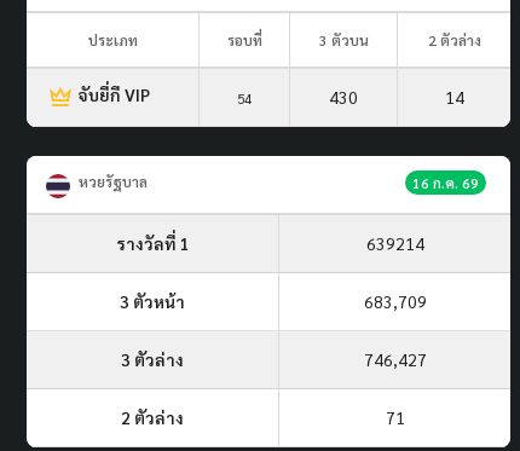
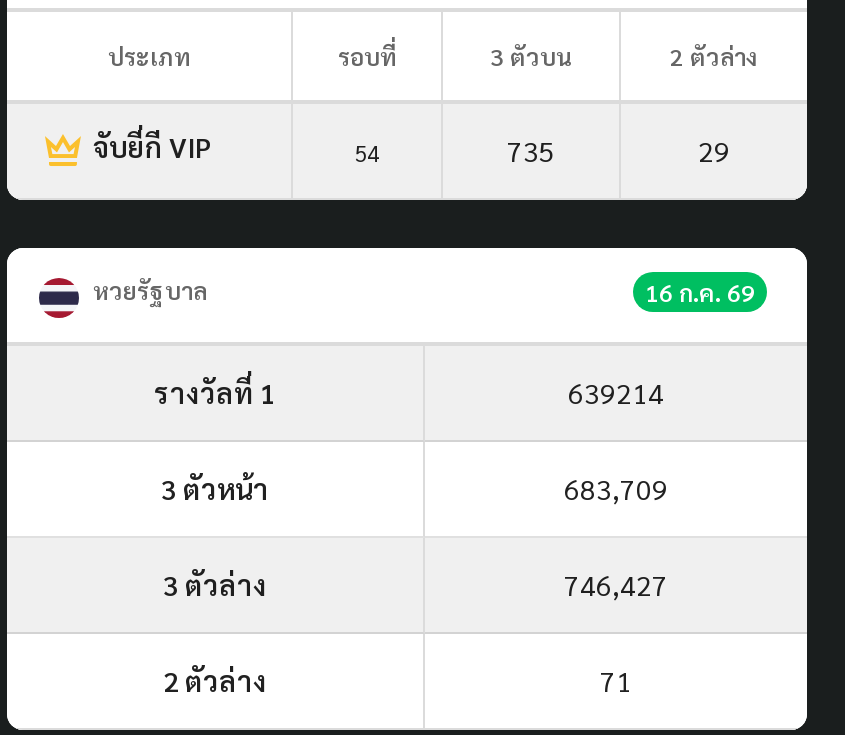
[329,86,358,107] 430 -> [507,132,555,168] 735
[444,86,464,107] 14 -> [698,132,730,168] 29

